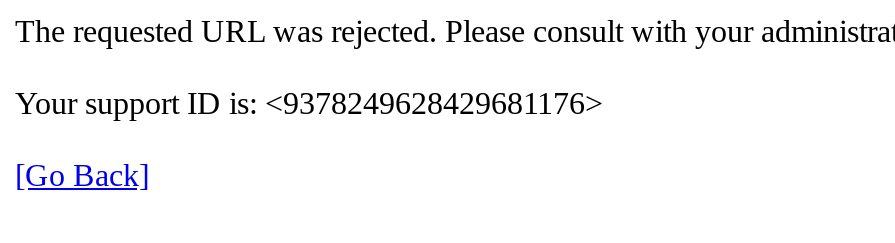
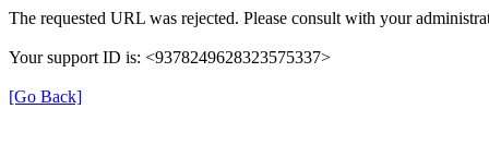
[15,86,603,120] Your support ID is: <9378249628429681176> -> [9,48,331,67] Your support ID is: <9378249628323575337>

